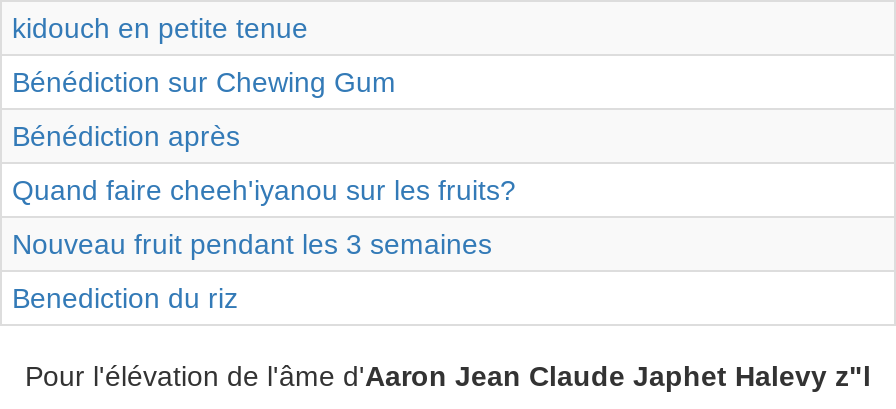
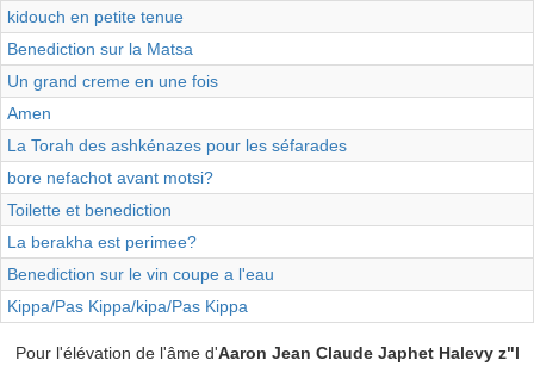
[12,66,516,314] Bénédiction sur Chewing Gum | Bénédiction après | Quand faire cheeh'iyanou sur les fruits? | Nouveau fruit pendant les 3 semaines | Benediction du riz -> [7,39,347,316] Benediction sur la Matsa | Un grand creme en une fois | Amen | La Torah des ashkénazes pour les séfarades | bore nefachot avant motsi? | Toilette et benediction | La berakha est perimee? | Benediction sur le vin coupe a l'eau | Kippa/Pas Kippa/kipa/Pas Kippa

